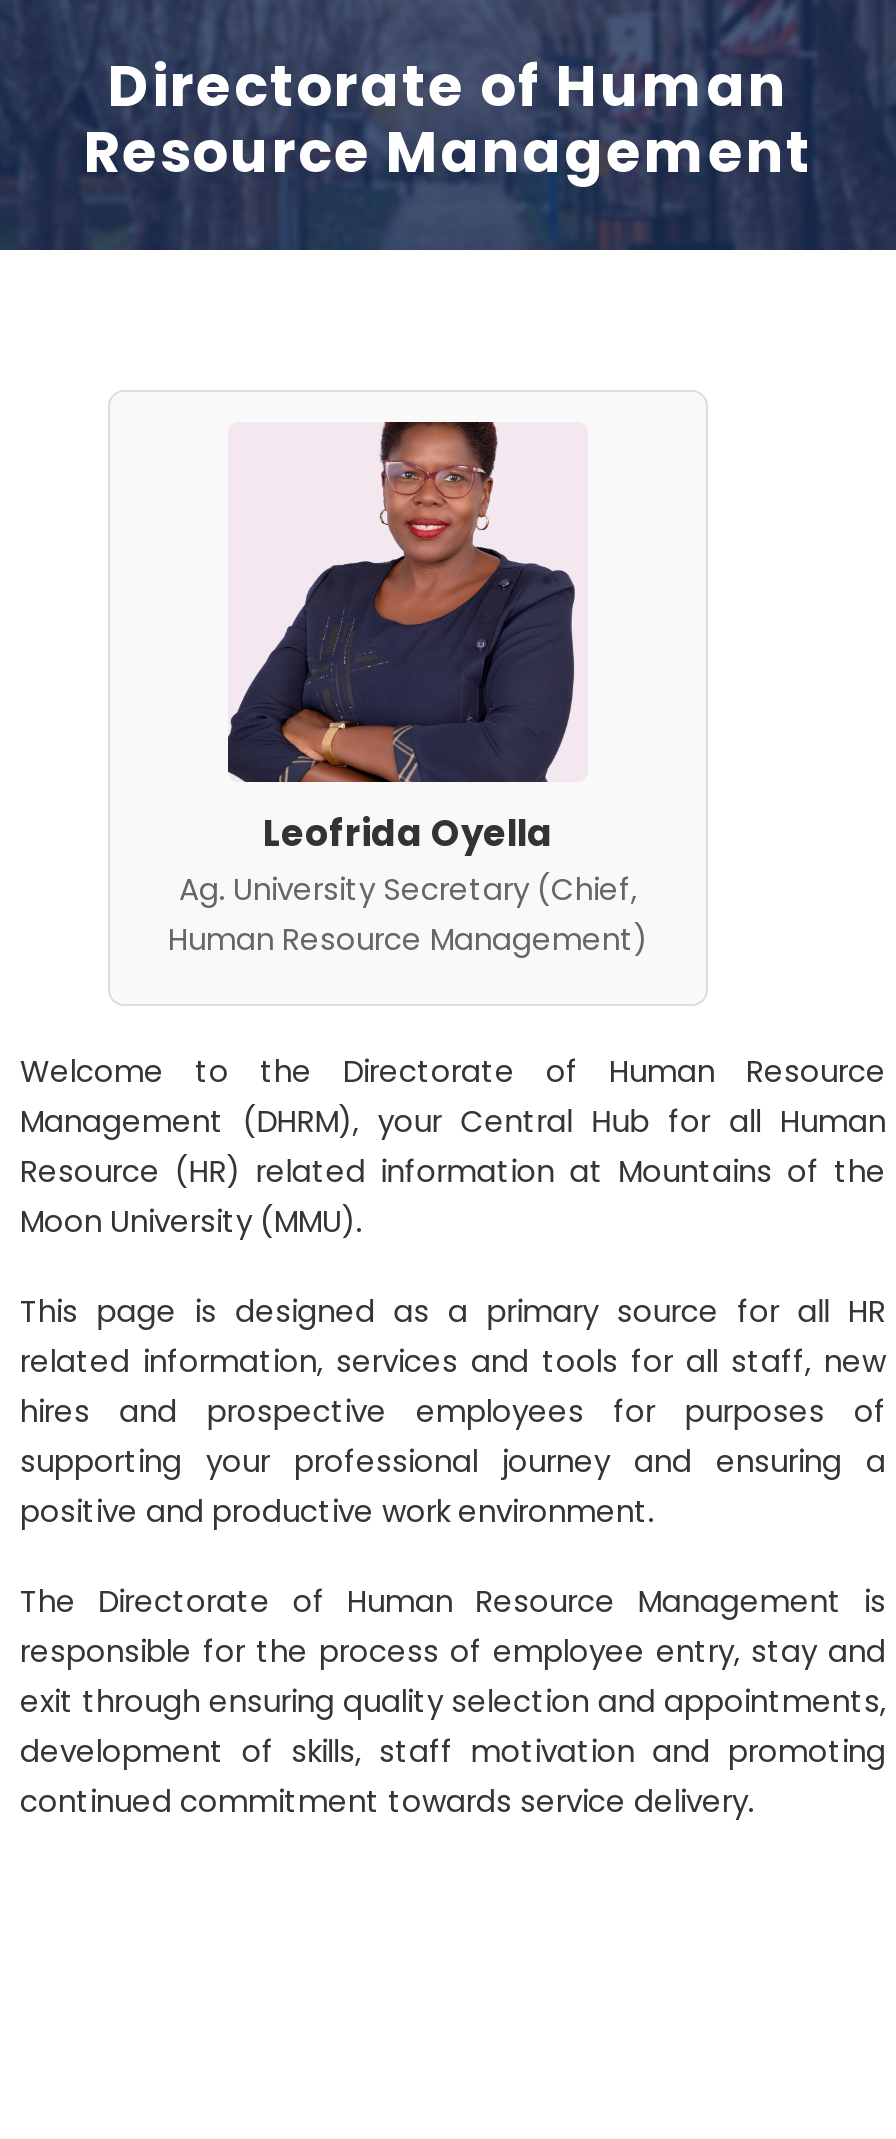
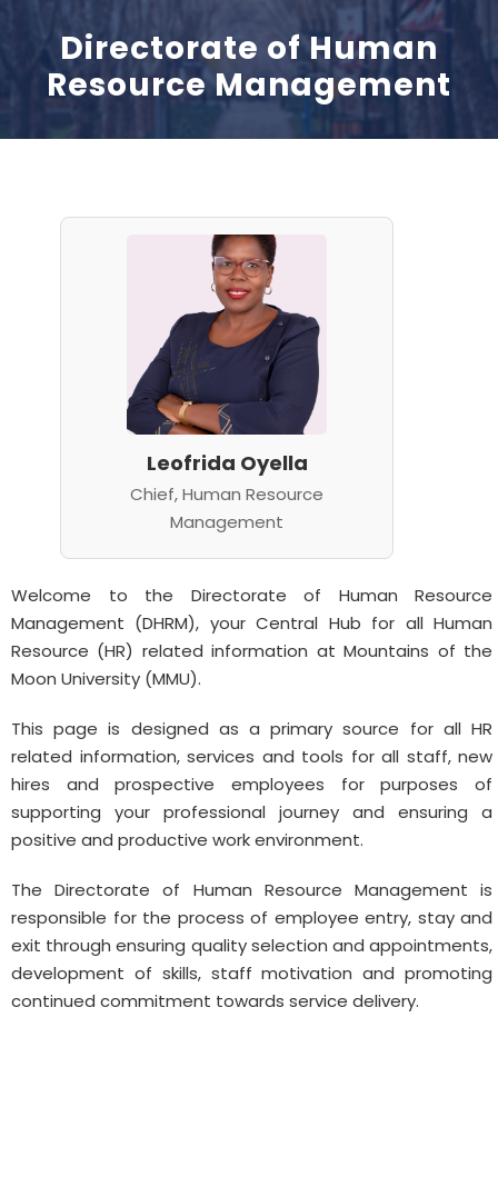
[168,868,648,960] Ag. University Secretary (Chief, | Human Resource Management) -> [130,482,323,533] Chief, Human Resource | Management

